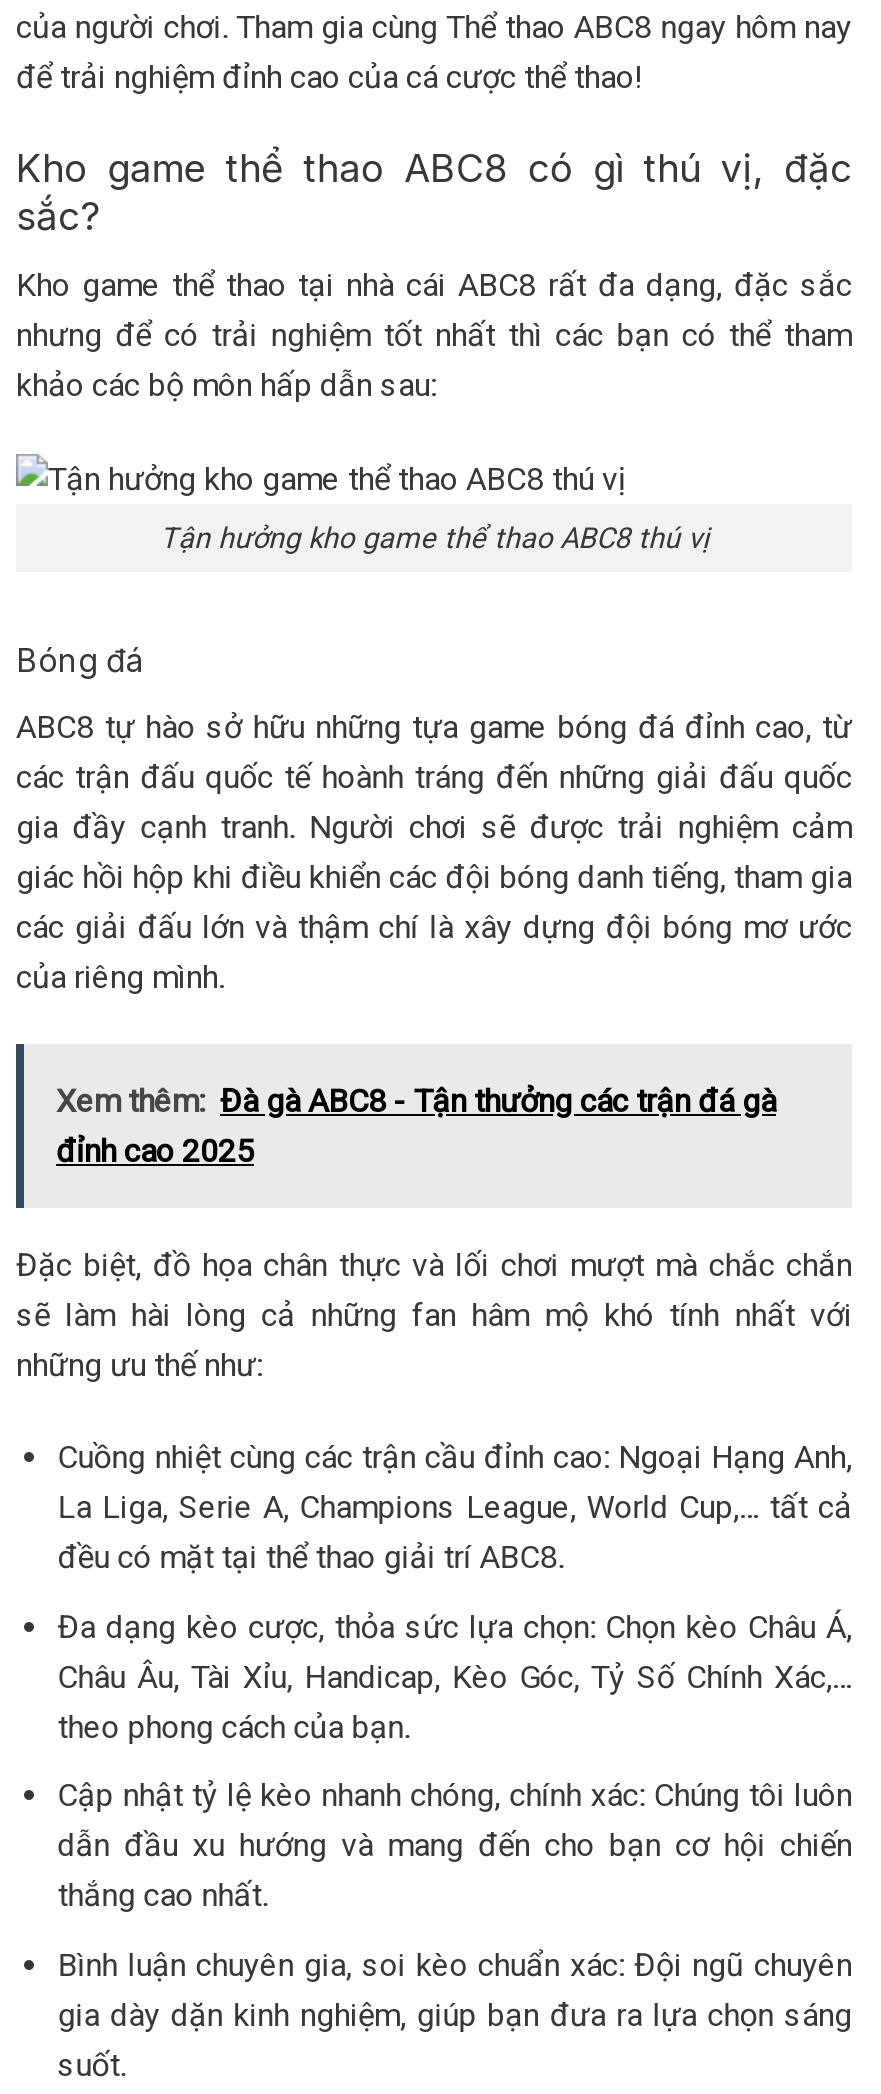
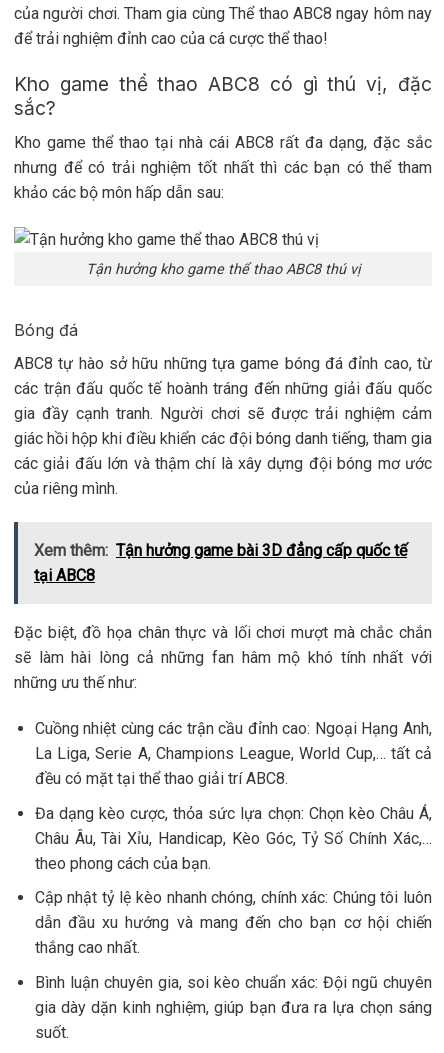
[56,1082,776,1170] Xem thêm: Đà gà ABC8 - Tận thưởng các trận đá gà | đỉnh cao 2025 -> [34,541,407,585] Xem thêm: Tận hưởng game bài 3D đẳng cấp quốc tế | tại ABC8

